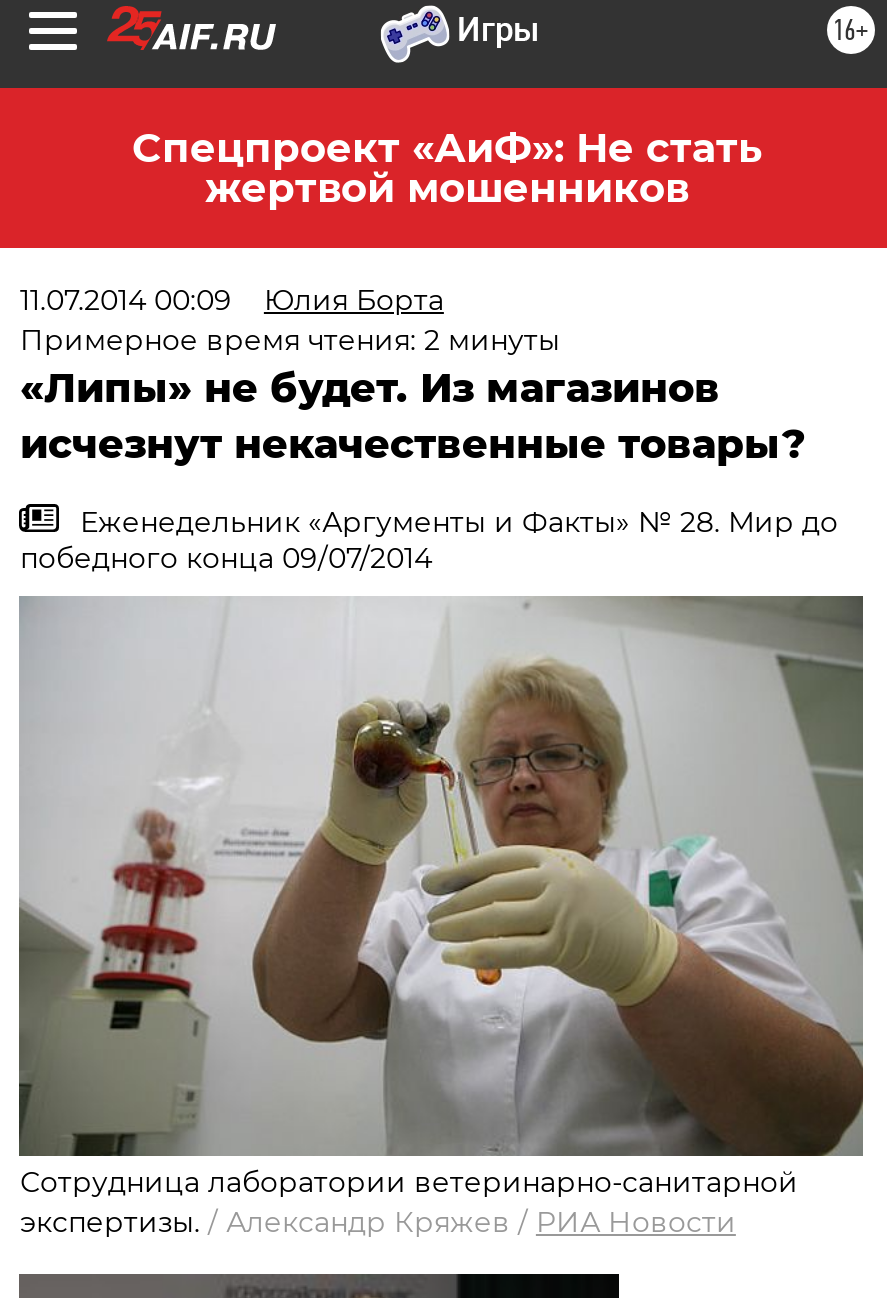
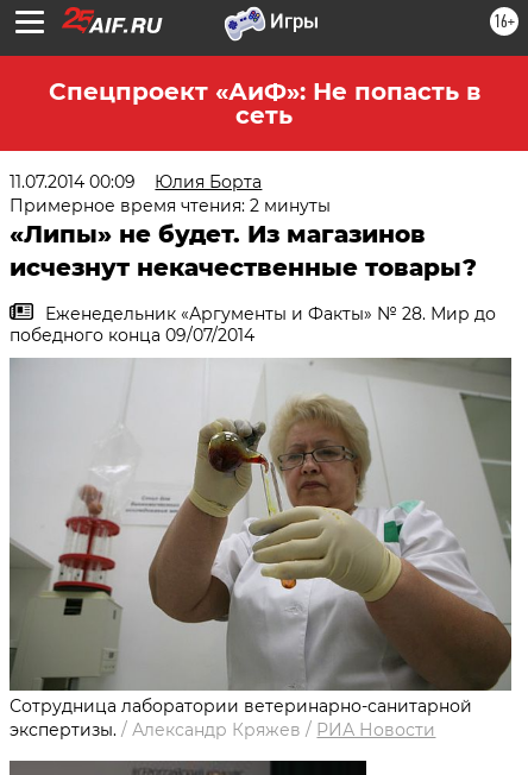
[132,124,762,212] Спецпроект «АиФ»: Не стать | жертвой мошенников -> [48,77,480,130] Спецпроект «АиФ»: Не попасть в | сеть

